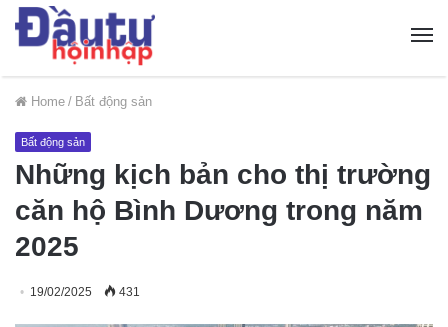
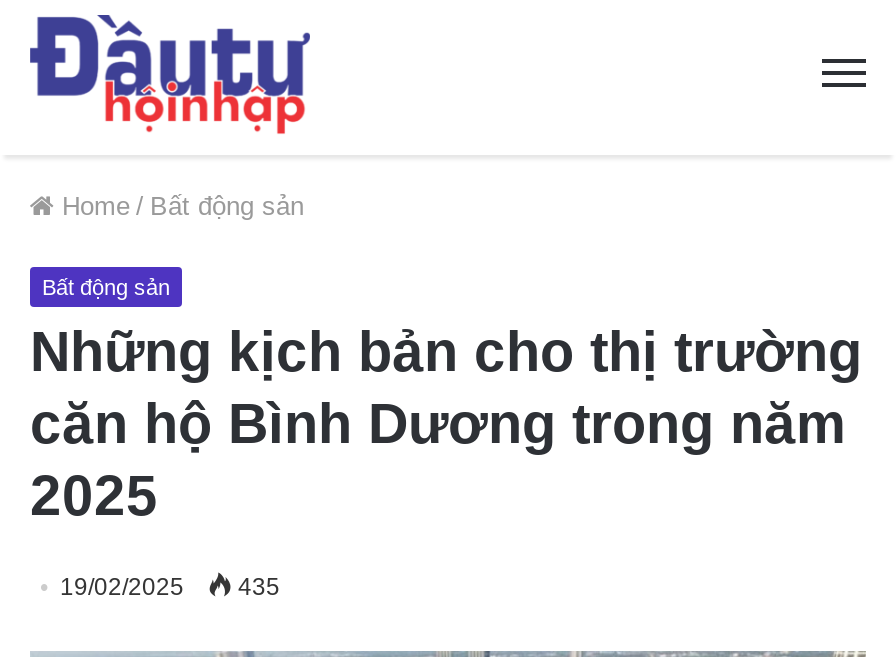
[30,285,140,299] 19/02/2025 431 -> [60,572,280,600] 19/02/2025 435

